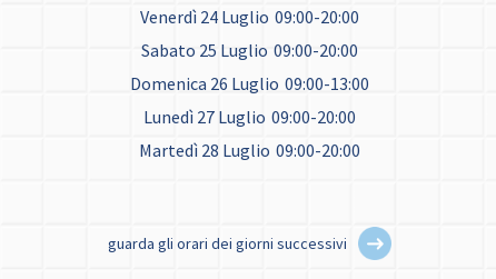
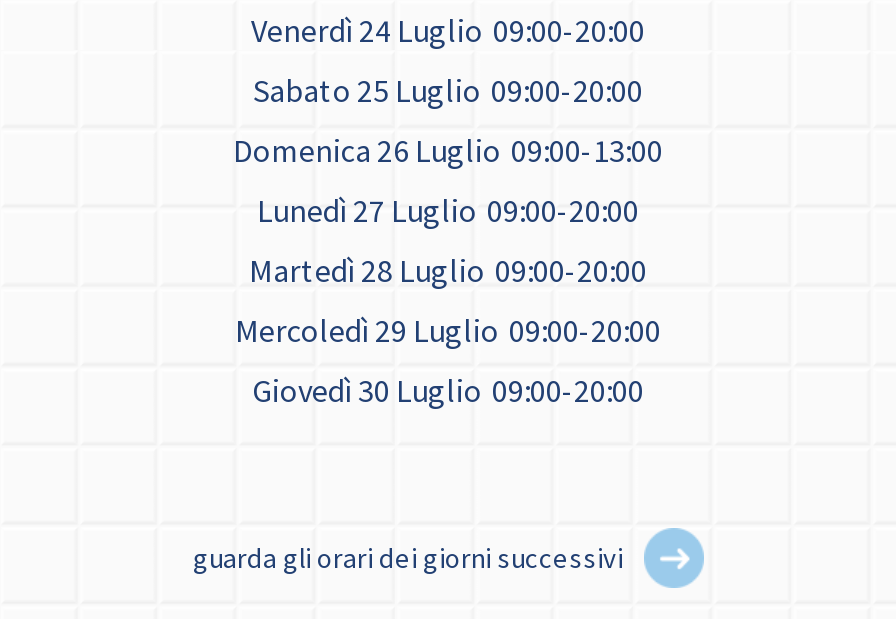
none -> [235,310,661,410] Mercoledì 29 Luglio 09:00-20:00 | Giovedì 30 Luglio 09:00-20:00

